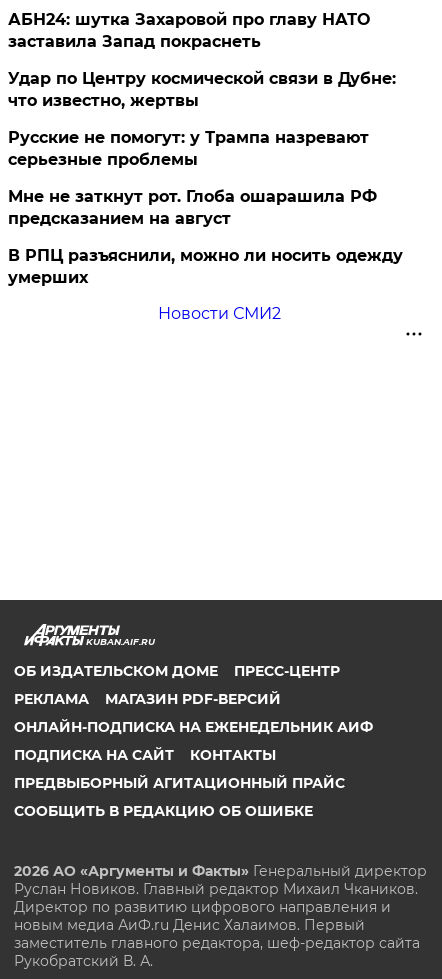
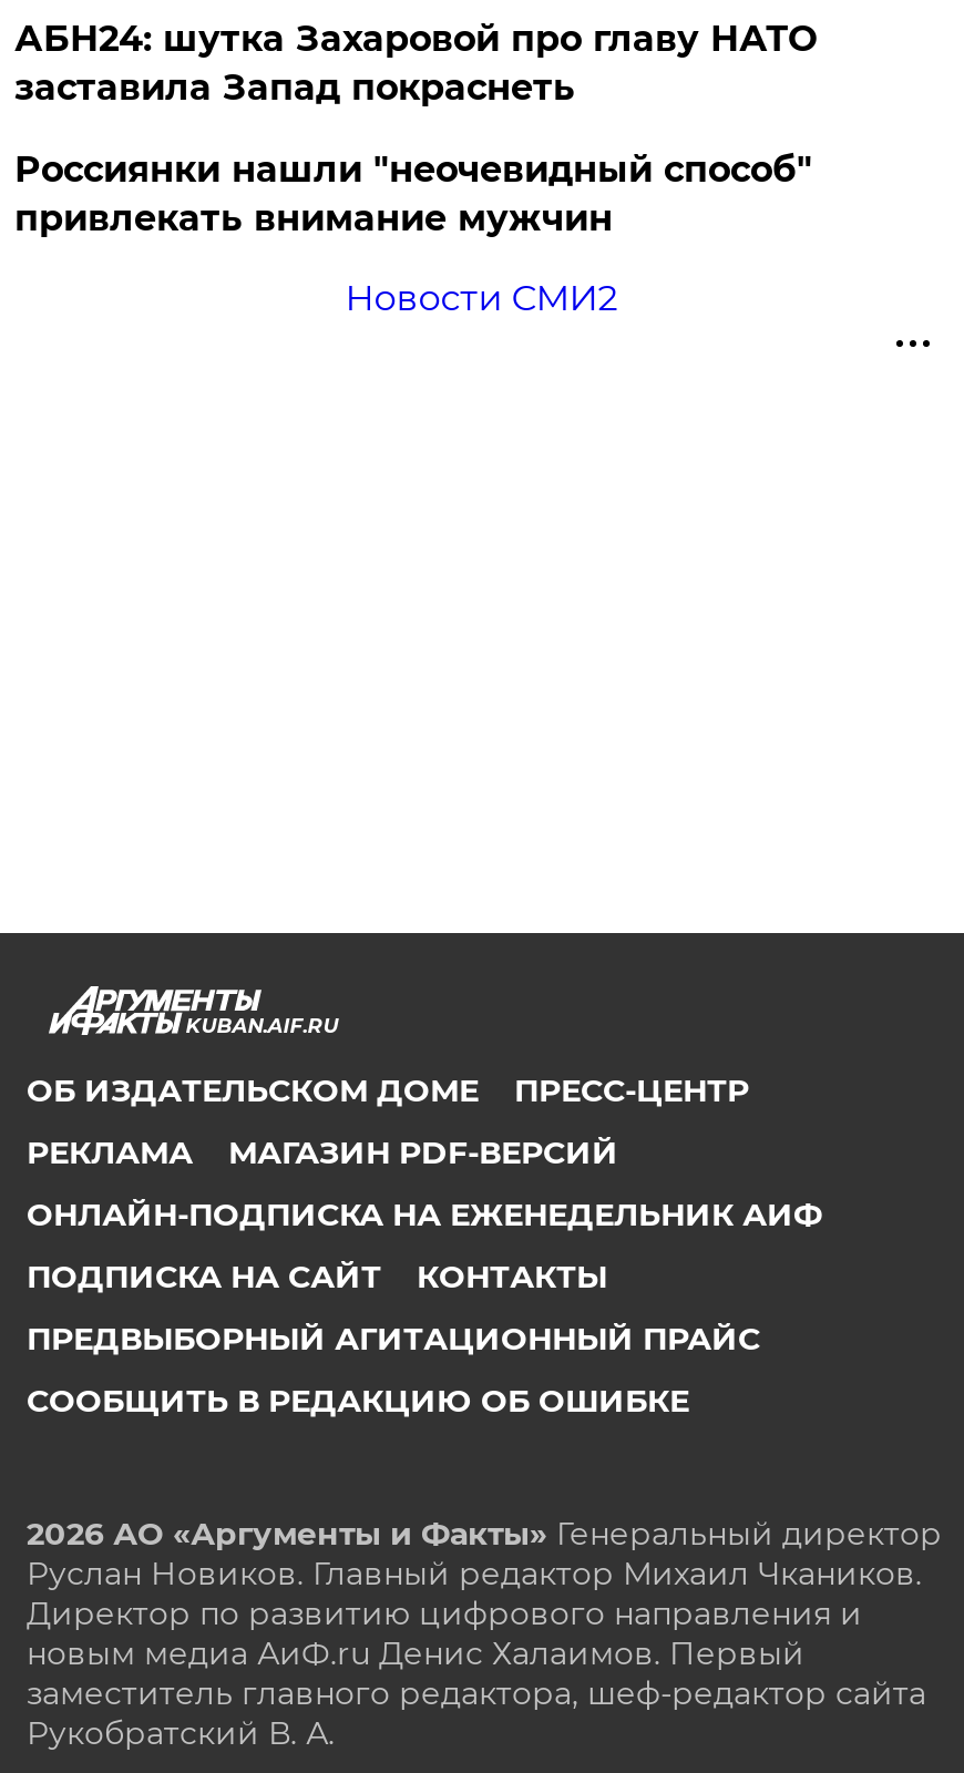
[8,69,403,287] Удар по Центру космической связи в Дубне: | что известно, жертвы | Русские не помогут: у Трампа назревают | серьезные проблемы | Мне не заткнут рот. Глоба ошарашила РФ | предсказанием на август | В РПЦ разъяснили, можно ли носить одежду | умерших -> [14,148,812,239] Россиянки нашли "неочевидный способ" | привлекать внимание мужчин

